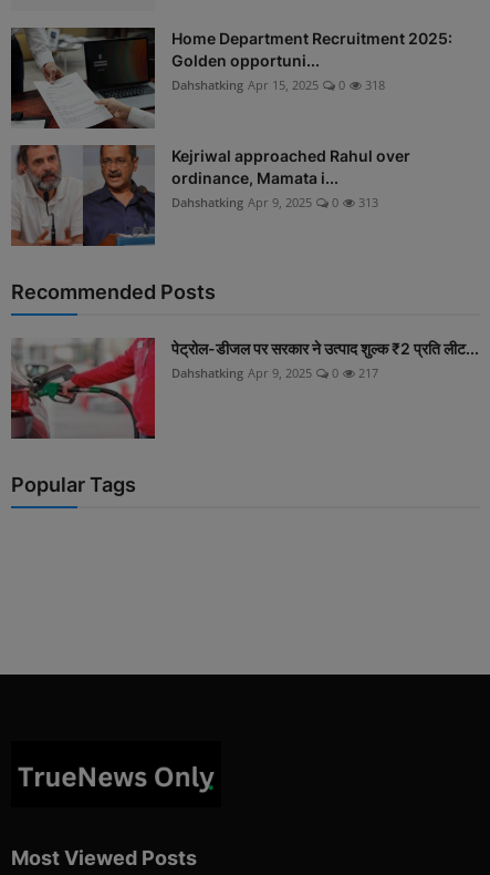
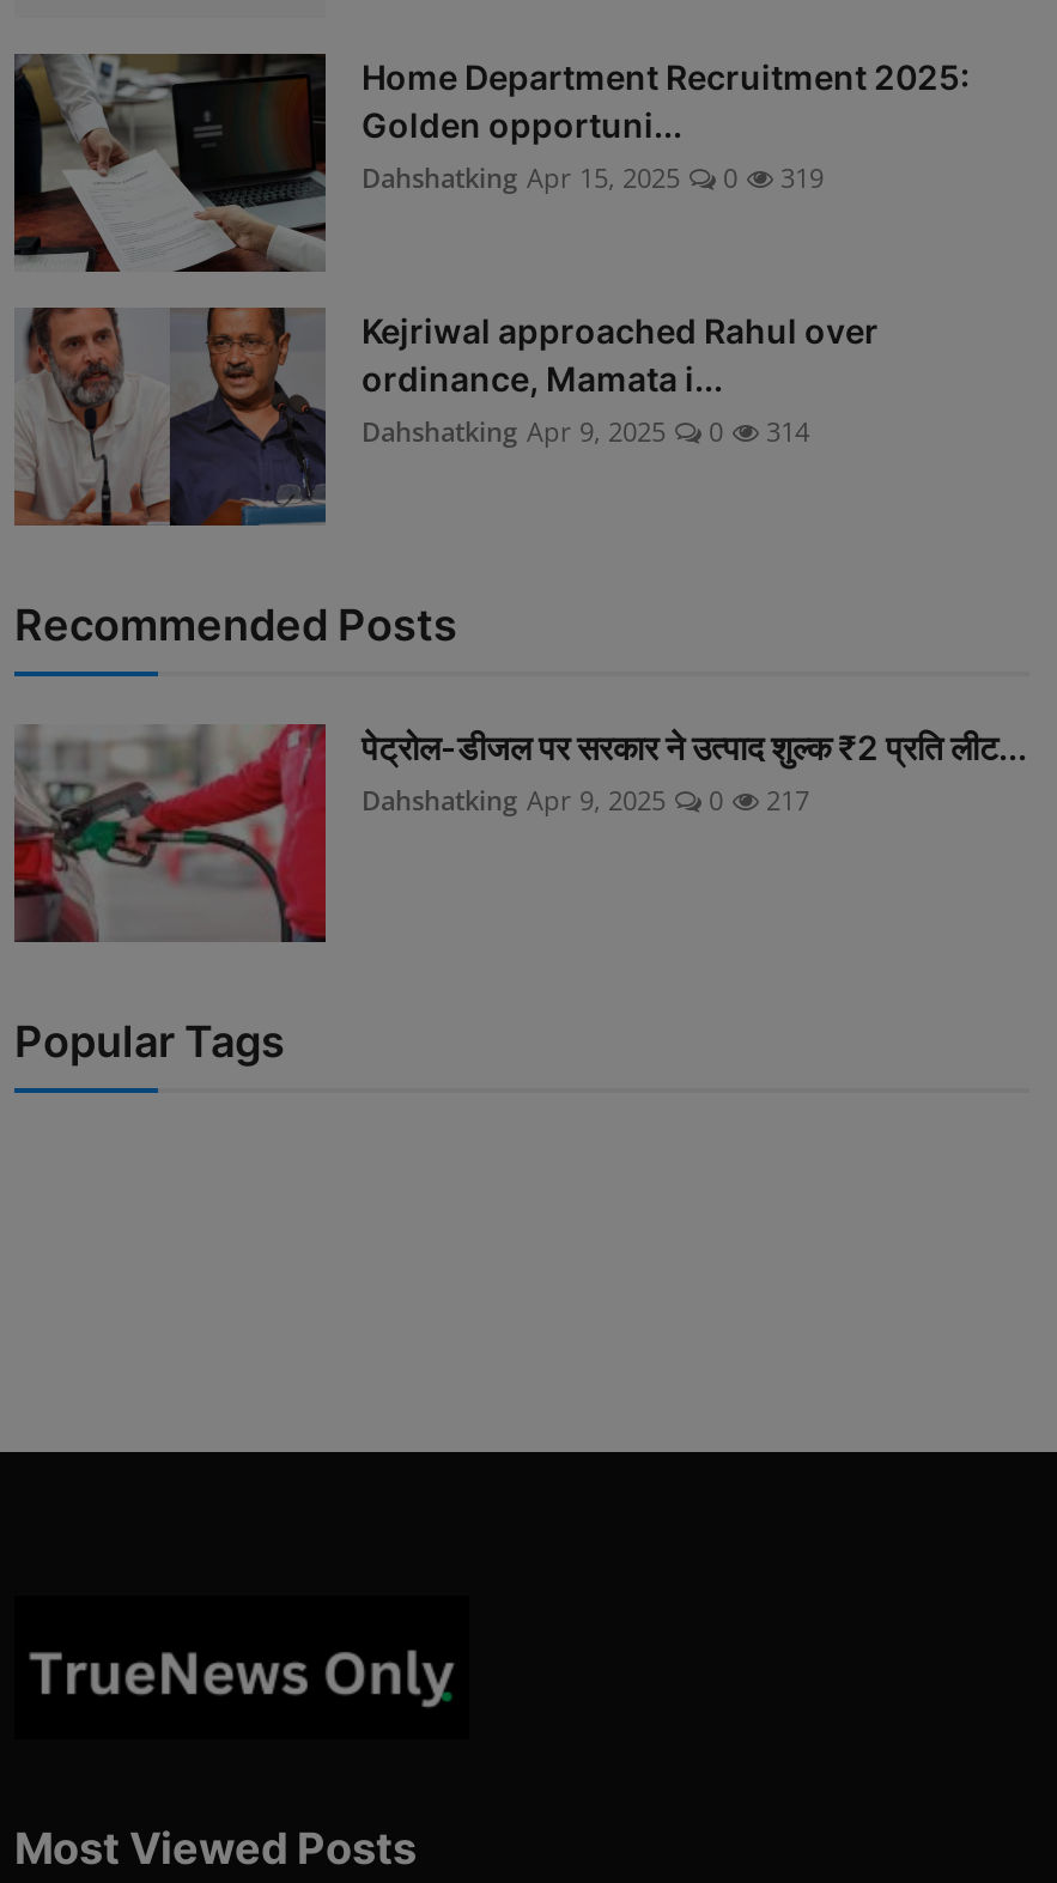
[171,76,385,93] Dahshatking Apr 15, 2025 0 318 -> [362,158,824,194] Dahshatking Apr 15, 2025 0 319
[171,193,378,210] Dahshatking Apr 9, 2025 0 313 -> [362,412,809,448] Dahshatking Apr 9, 2025 0 314

